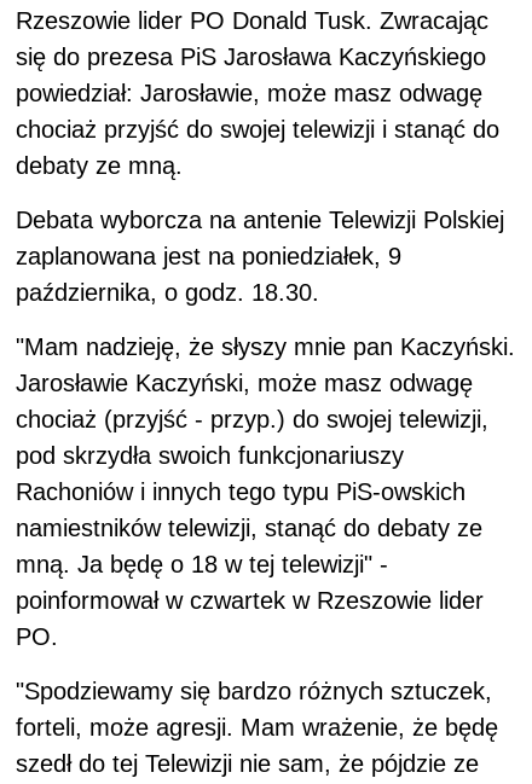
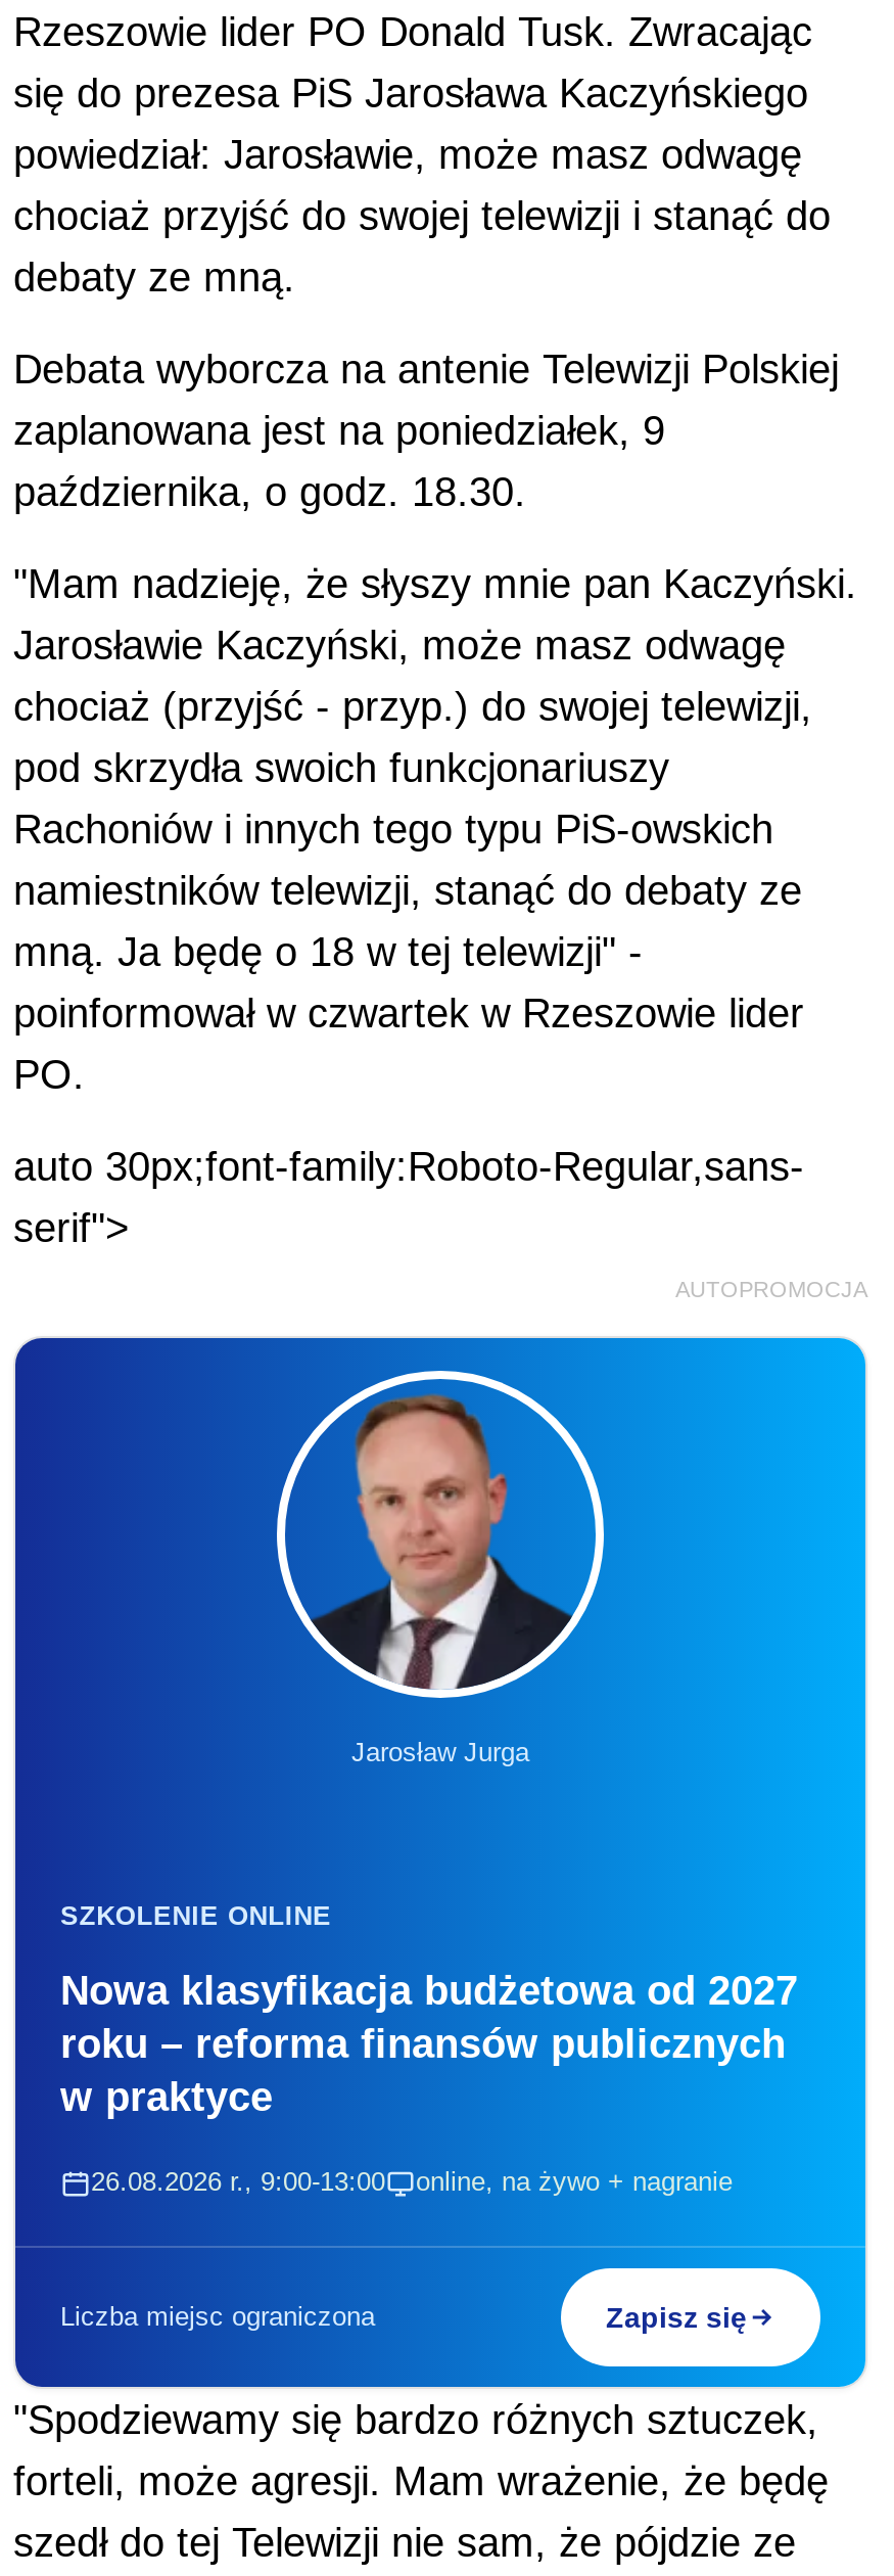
none -> [13,1144,867,1302] auto 30px;font-family:Roboto-Regular,sans- | serif"> | AUTOPROMOCJA
none -> [13,1336,867,2389] [image] | Jarosław Jurga
none -> [60,1901,798,2197] SZKOLENIE ONLINE | Nowa klasyfikacja budżetowa od 2027 | roku – reforma finansów publicznych | w praktyce | 26.08.2026 r., 9:00-13:00 | online, na żywo + nagranie
none -> [60,2301,747,2334] Liczba miejsc ograniczona | Zapisz się

